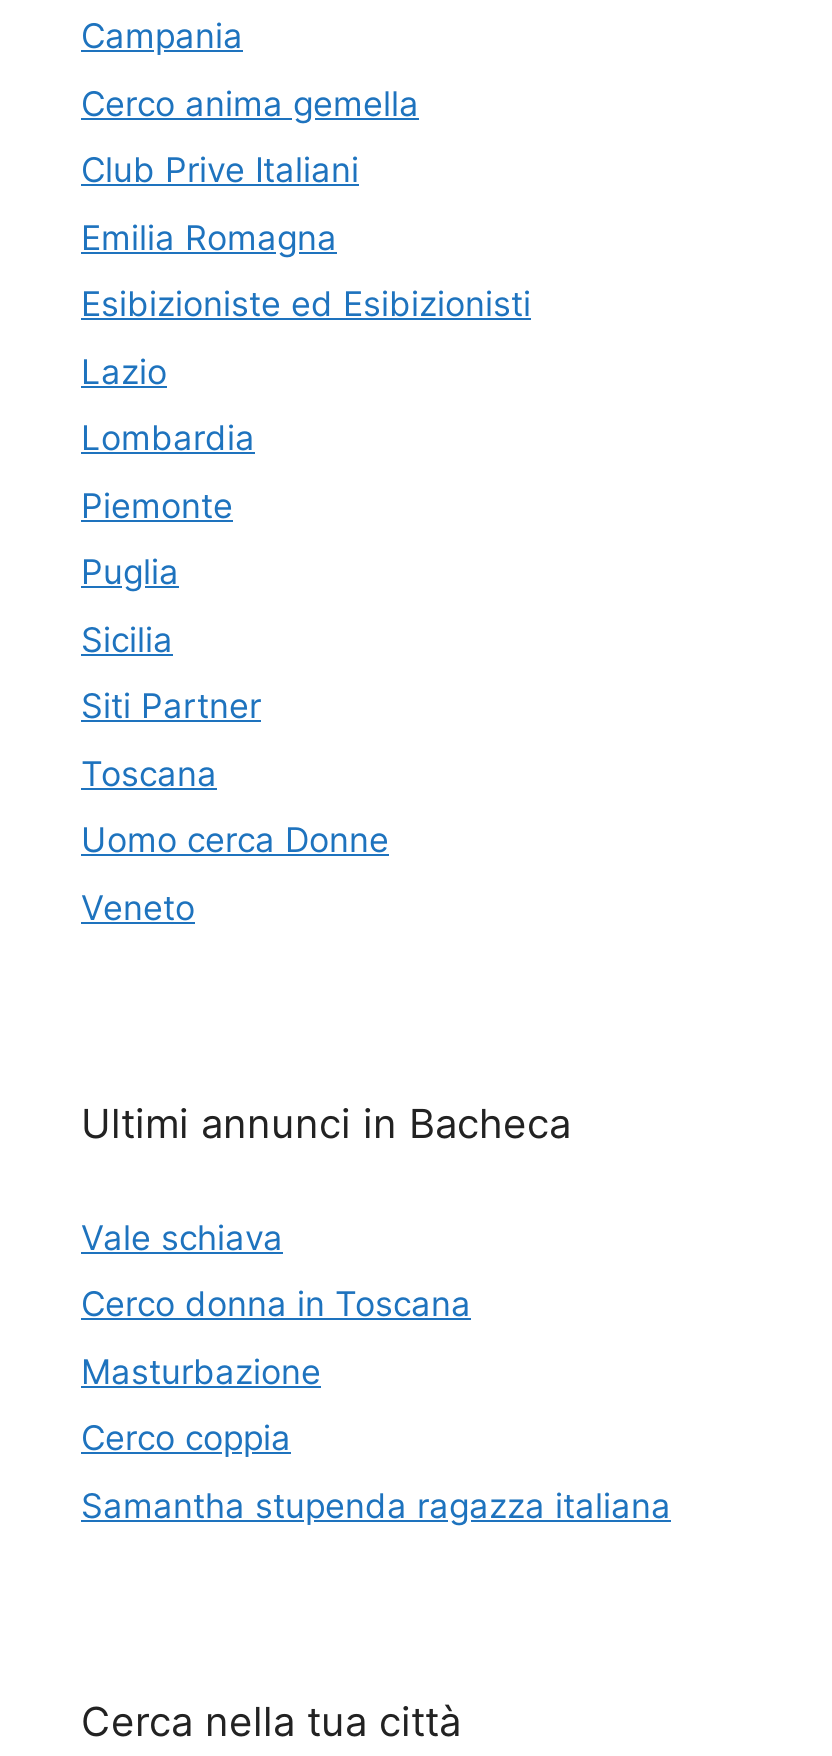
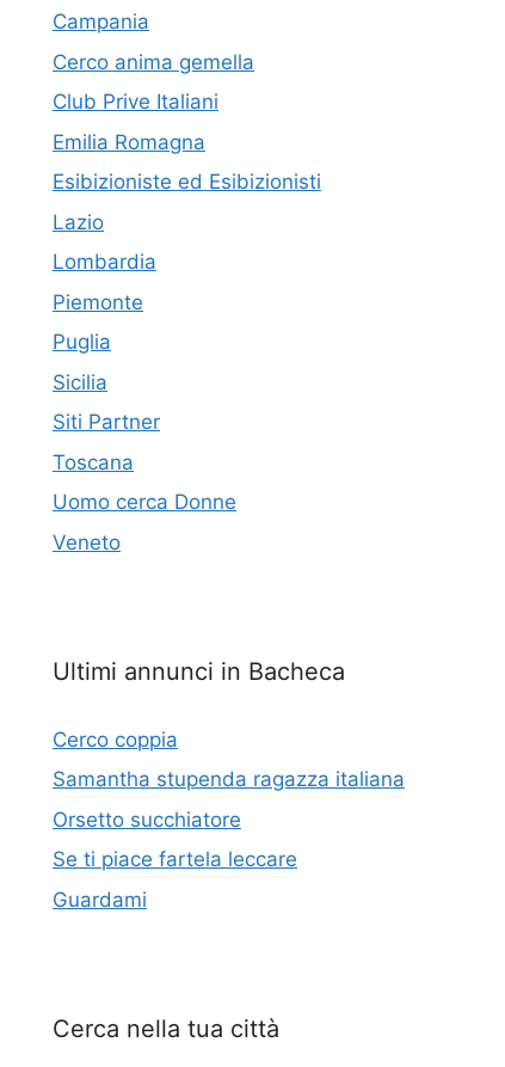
[81,1218,471,1392] Vale schiava | Cerco donna in Toscana | Masturbazione -> none
moved [81,1419,671,1526] -> [53,728,405,791]: Cerco coppia | Samantha stupenda ragazza italiana
none -> [53,808,297,912] Orsetto succhiatore | Se ti piace fartela leccare | Guardami

